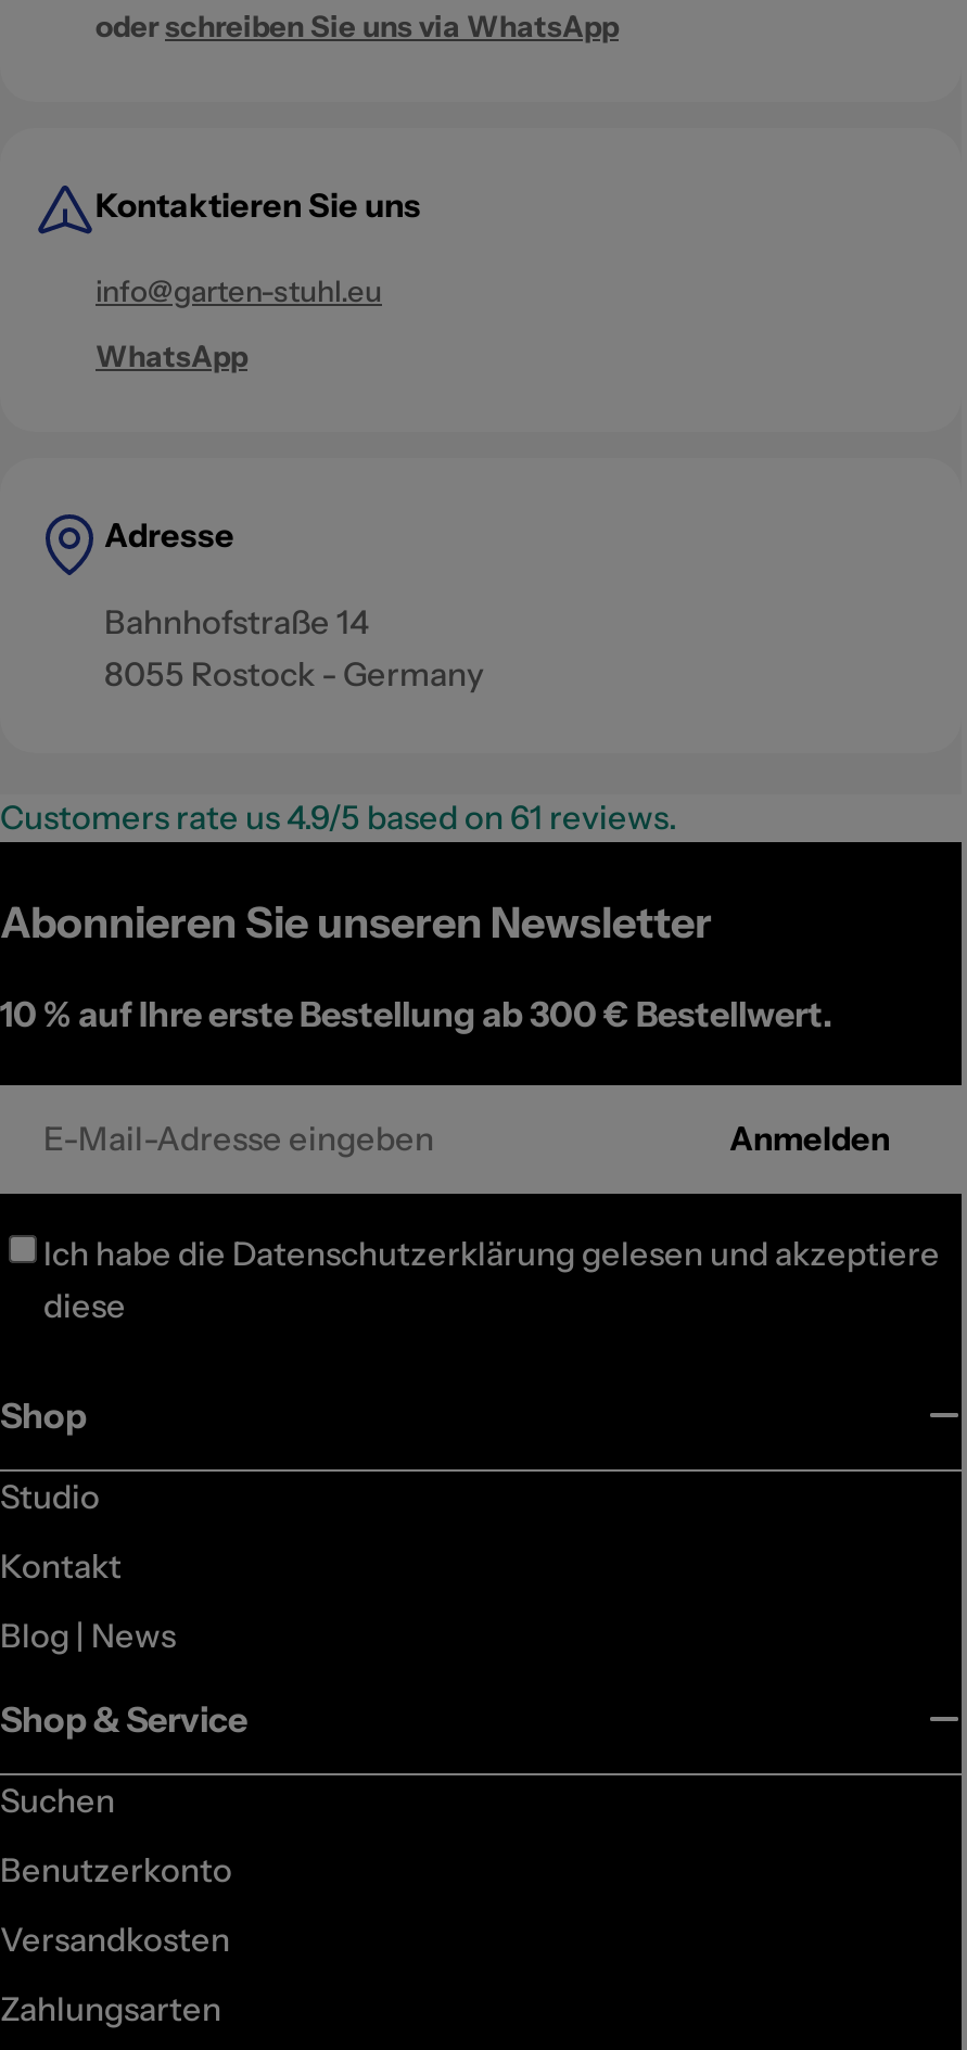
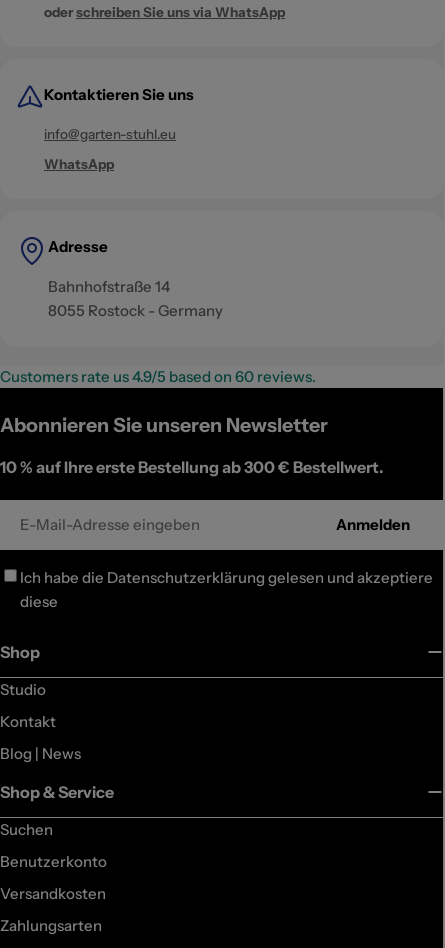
[0,797,677,838] Customers rate us 4.9/5 based on 61 reviews. -> [0,367,316,386] Customers rate us 4.9/5 based on 60 reviews.

